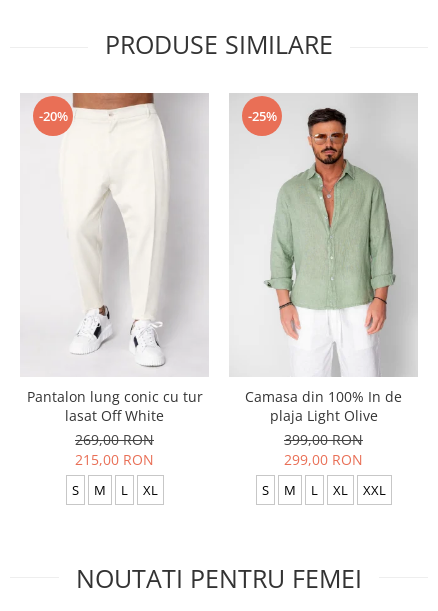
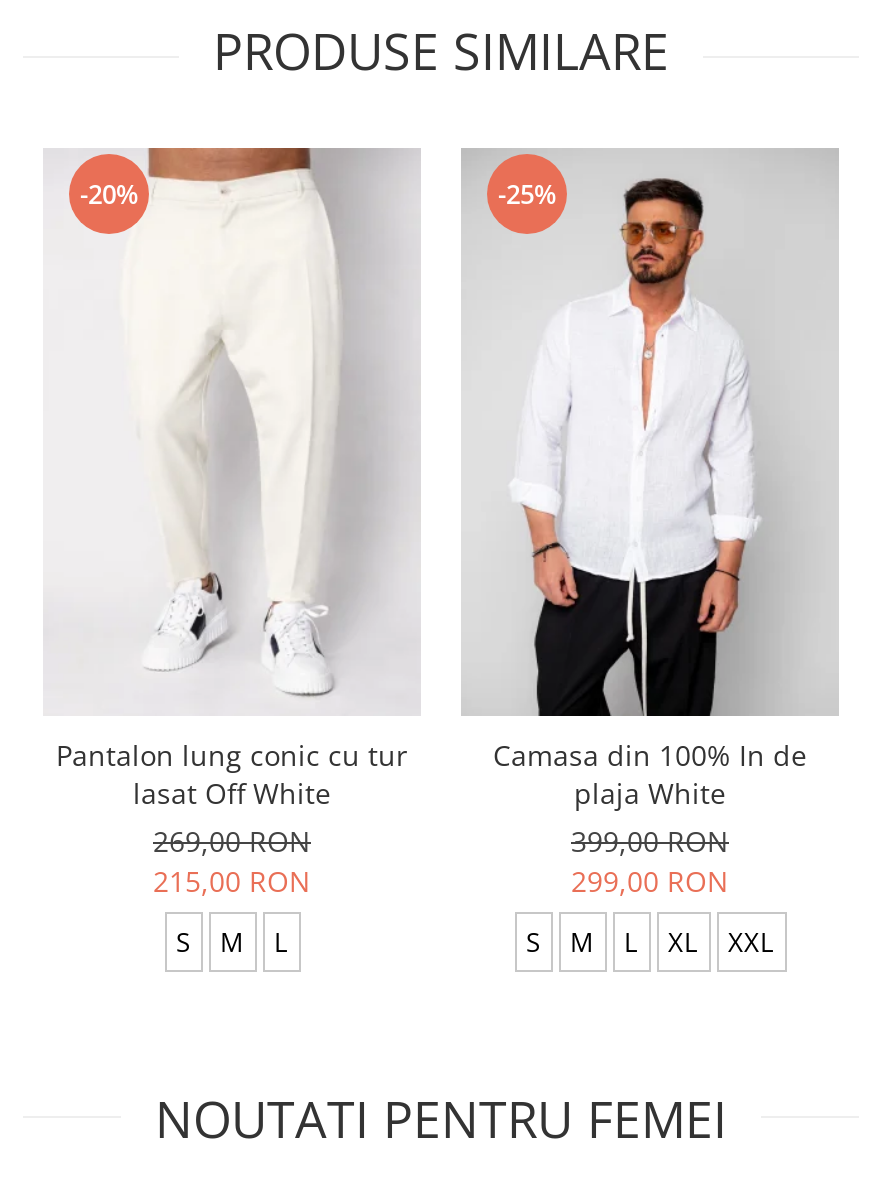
[238,108,397,425] [image] | plaja Light Olive -> [521,190,793,813] [image] | plaja White
[142,481,157,499] XL -> none

